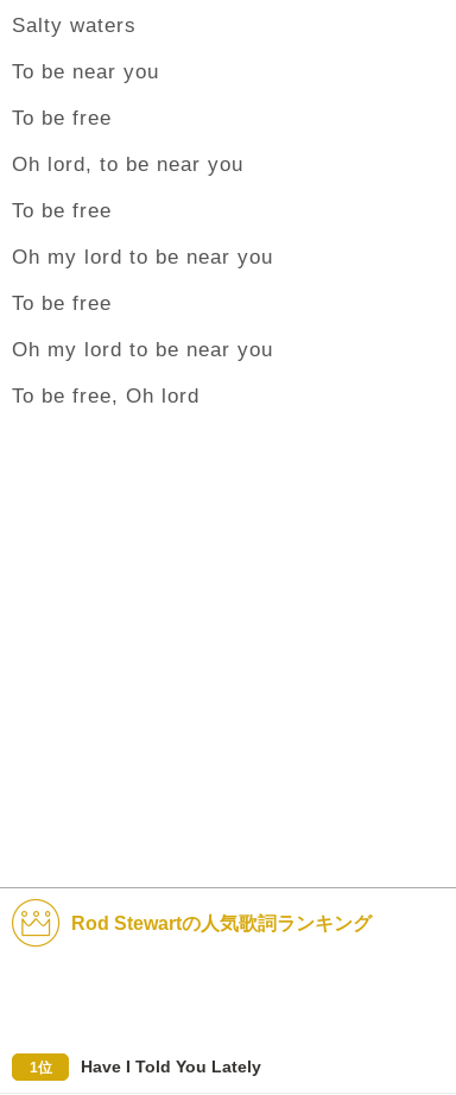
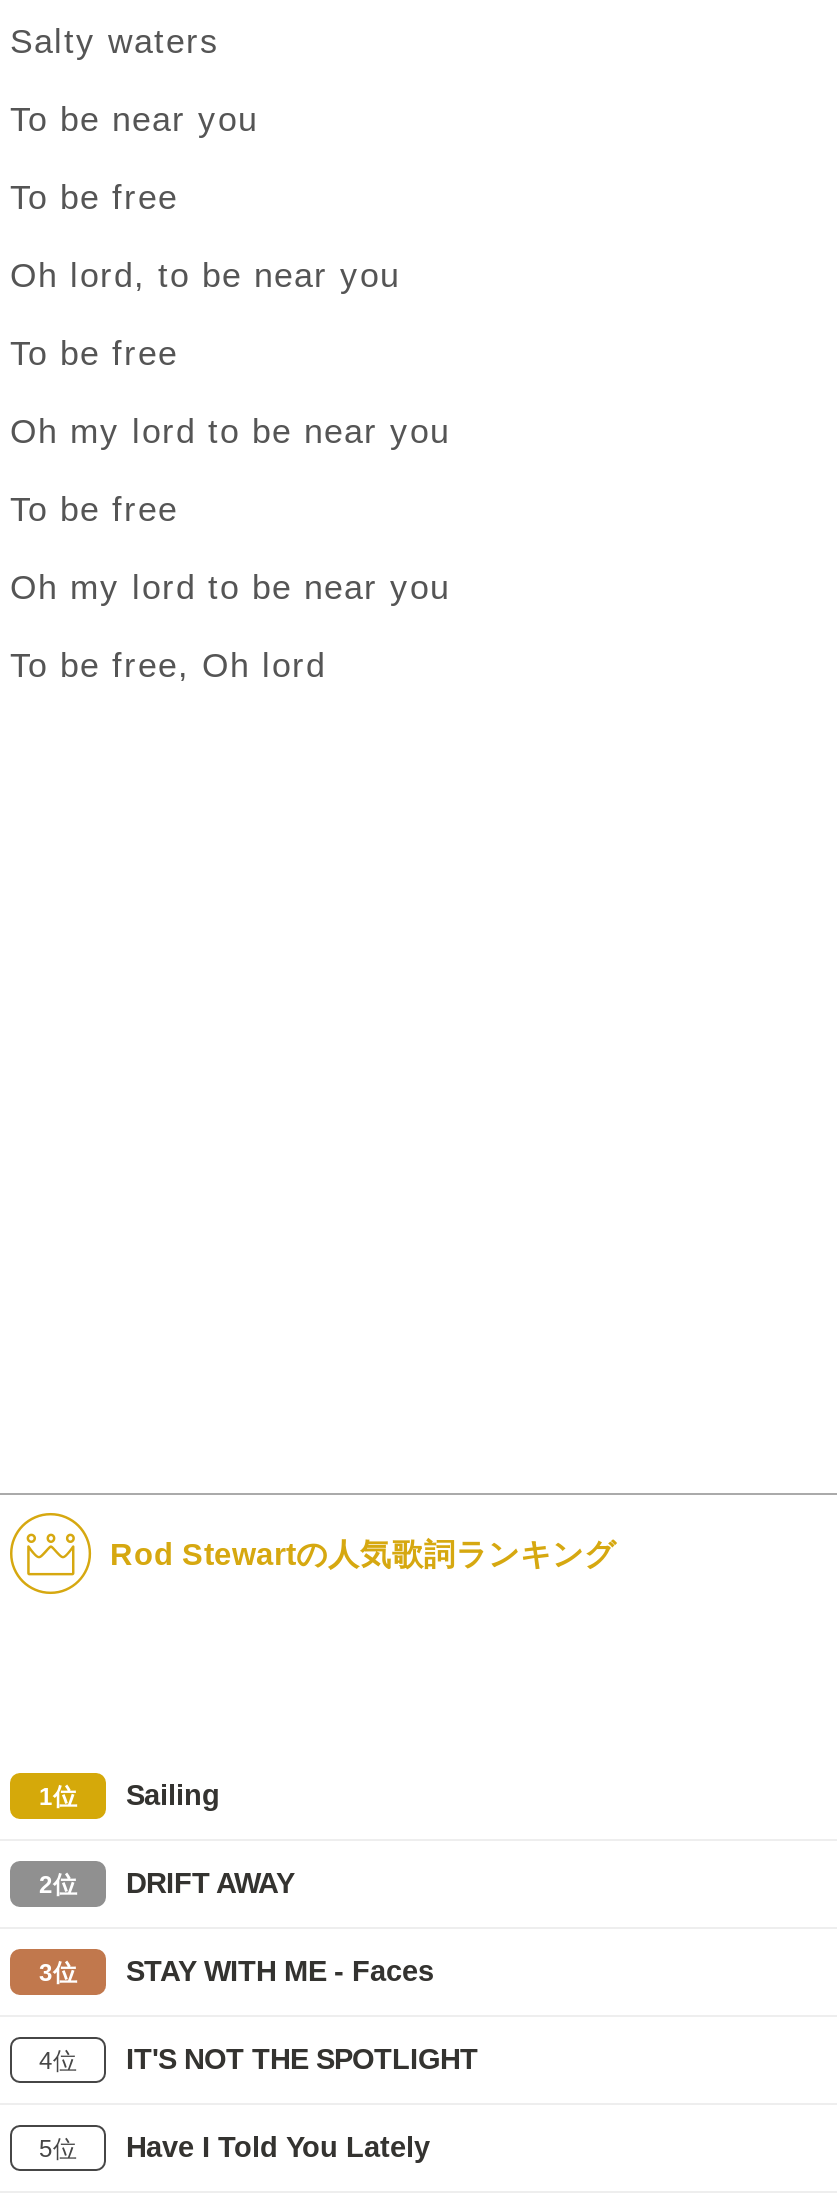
none -> [39,1779,478,2163] Sailing | 2位 | DRIFT AWAY | 3位 | STAY WITH ME - Faces | 4位 | IT'S NOT THE SPOTLIGHT | 5位

